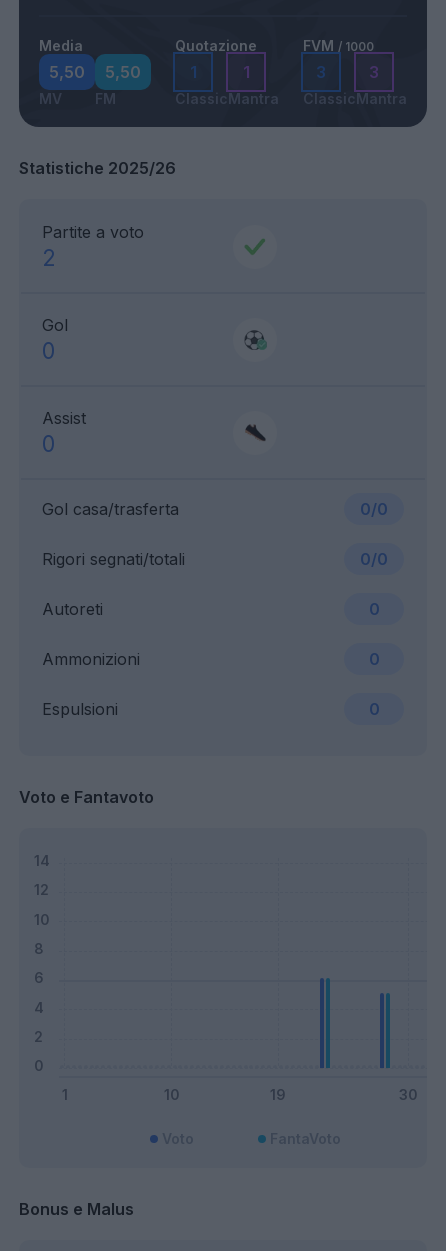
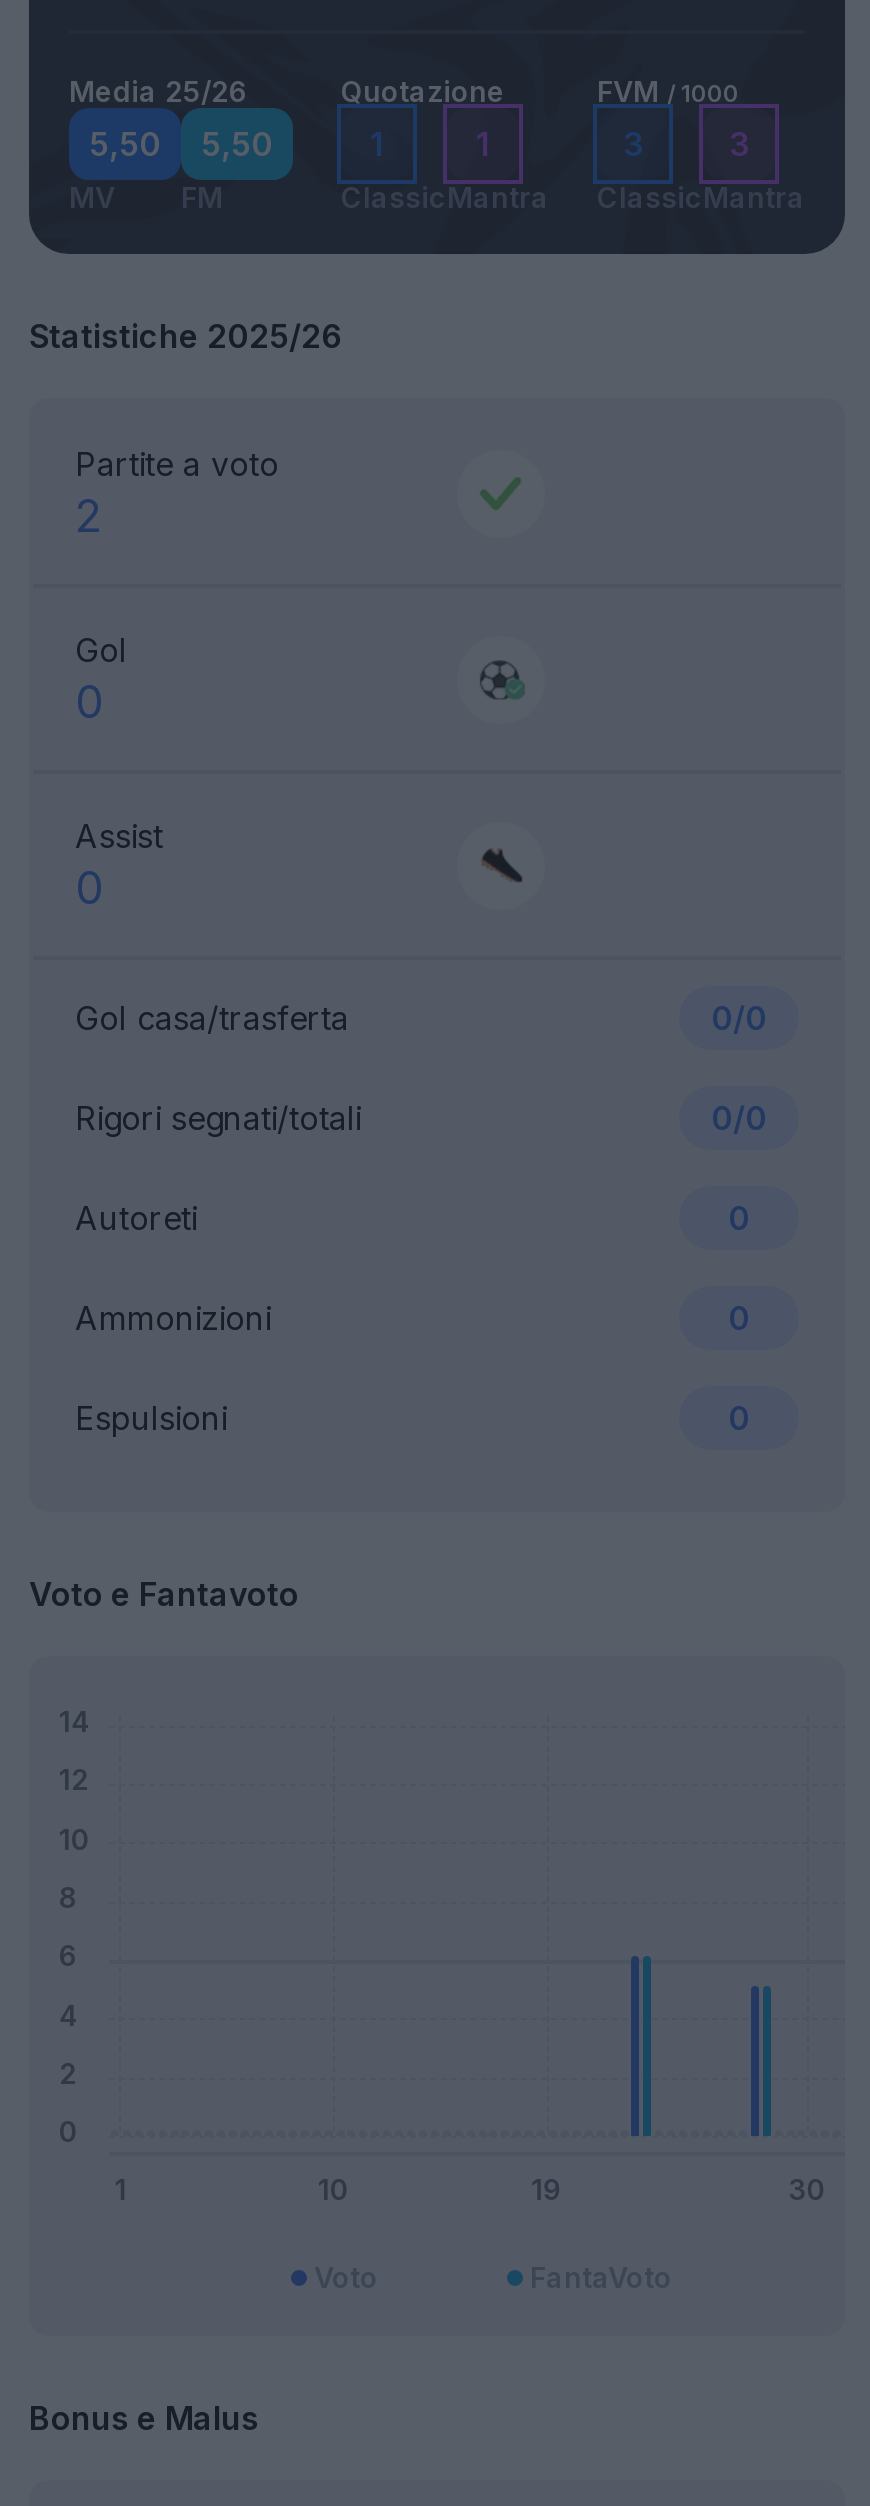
[39,37,83,54] Media -> [69,74,249,108] Media 25/26

